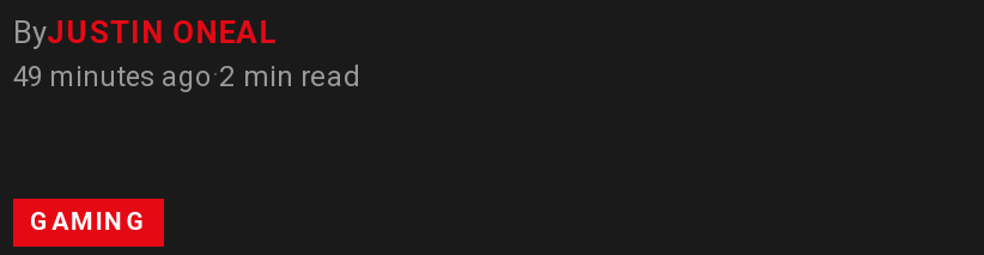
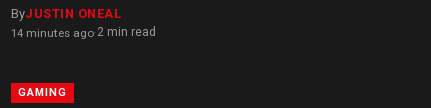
[13,60,360,95] 49 minutes ago·2 min read -> [11,25,156,39] 14 minutes ago·2 min read

